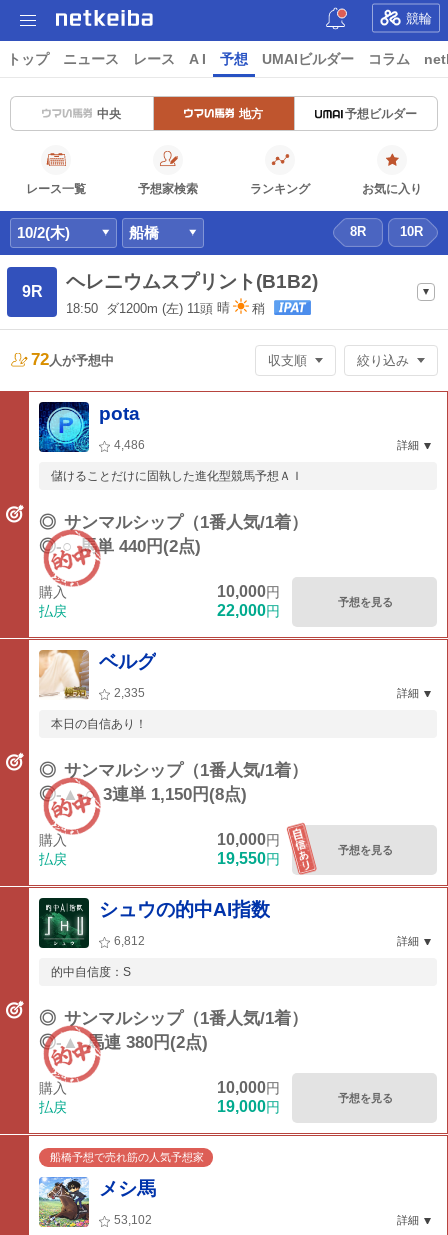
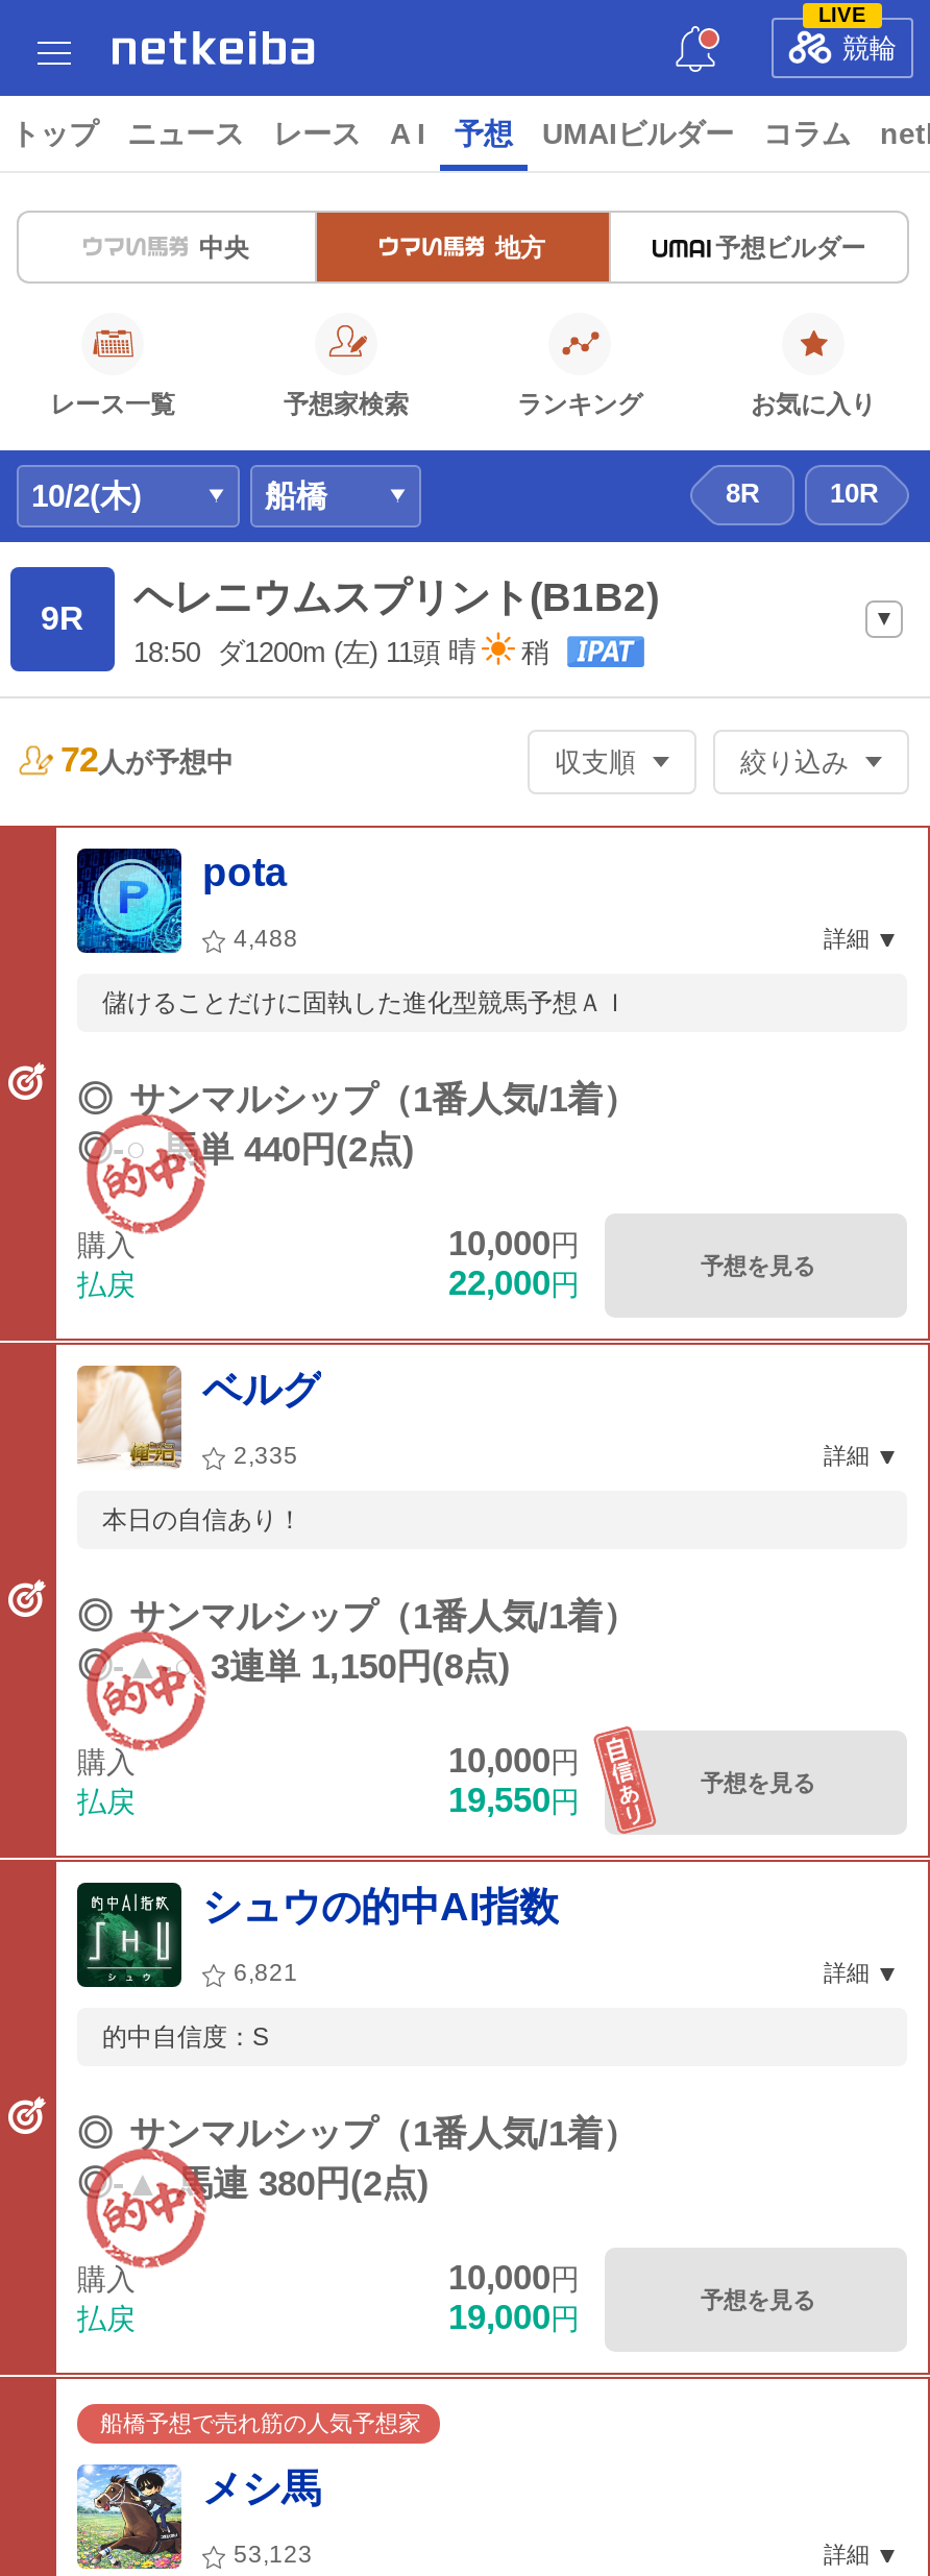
none -> [818,3,866,26] LIVE
[114,439,145,451] 4,486 -> [234,926,298,951] 4,488
[114,935,145,947] 6,812 -> [234,1960,298,1985] 6,821
[114,1214,152,1226] 53,102 -> [234,2542,313,2567] 53,123

